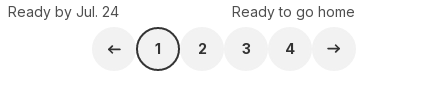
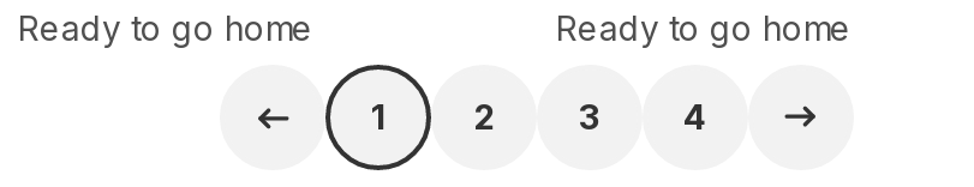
[8,3,119,20] Ready by Jul. 24 -> [18,7,313,48] Ready to go home

